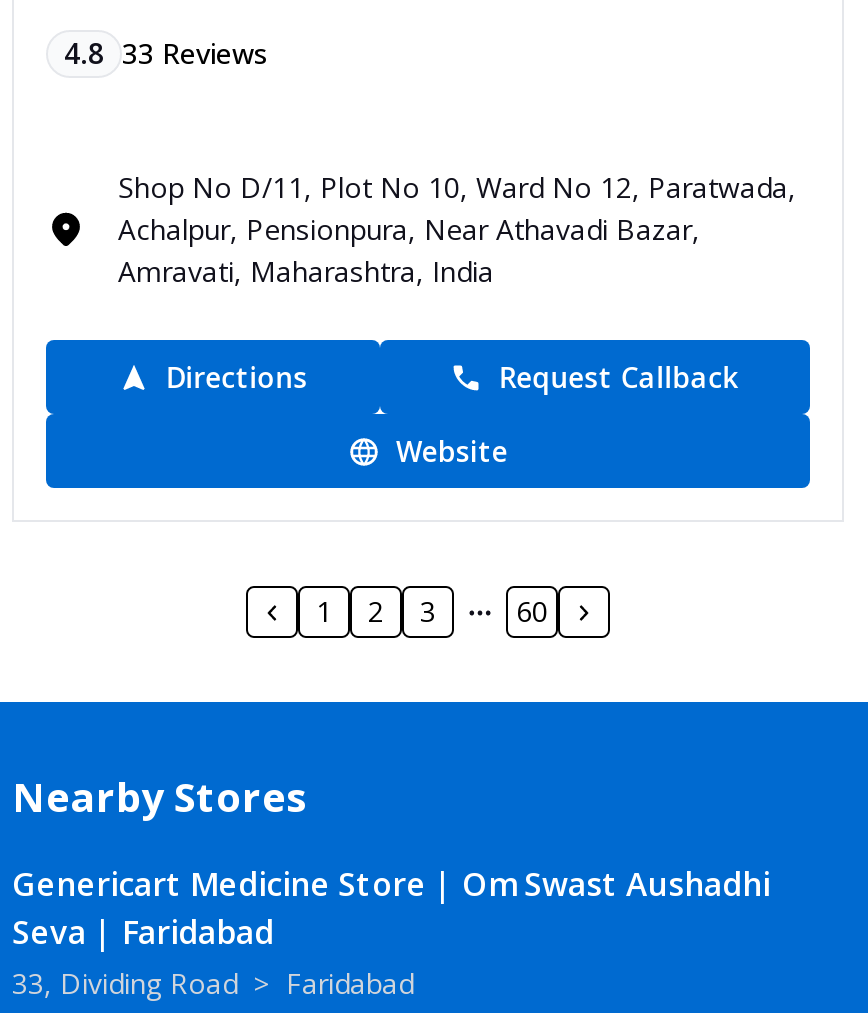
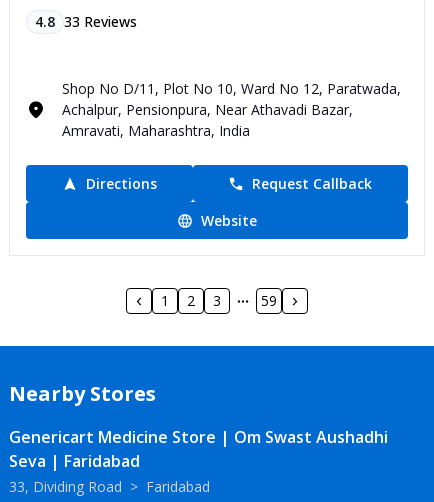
[516,593,548,631] 60 -> [261,291,277,310] 59

